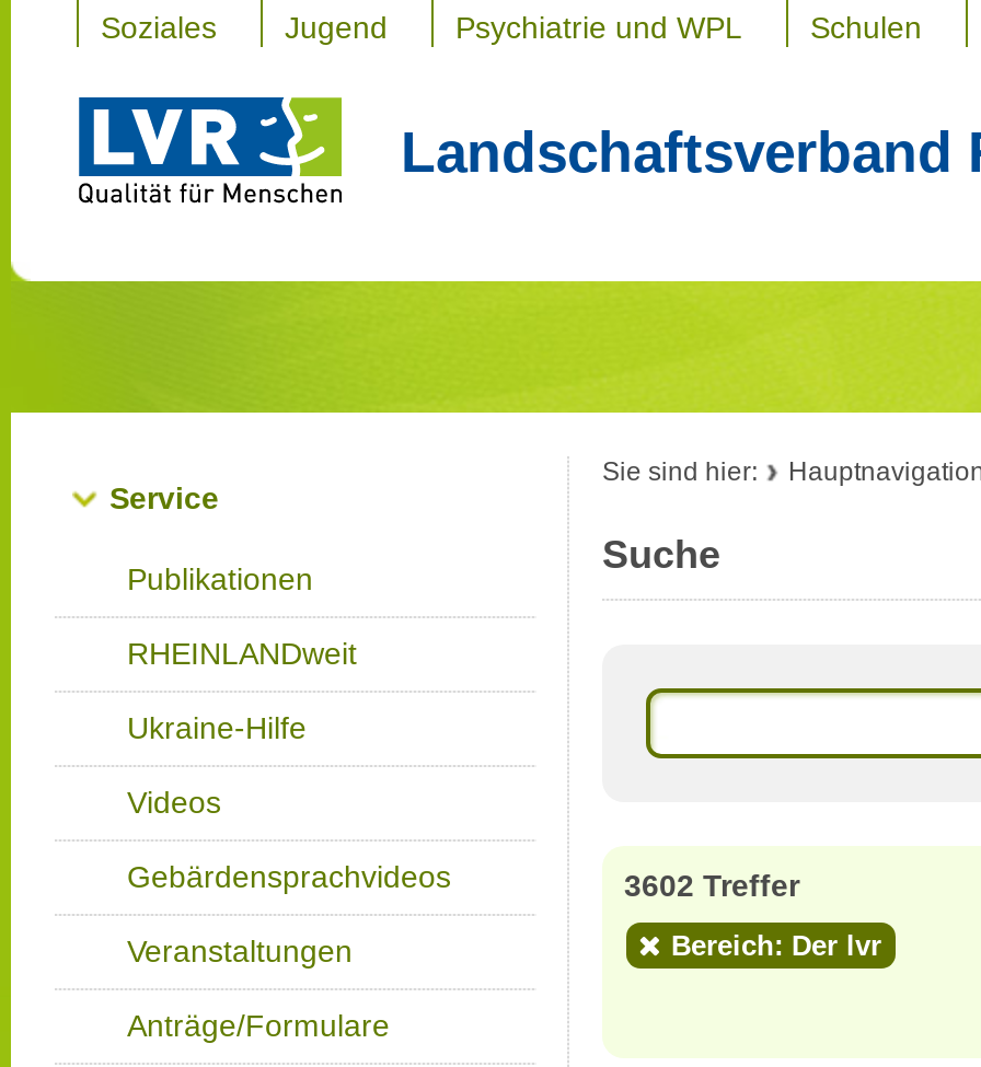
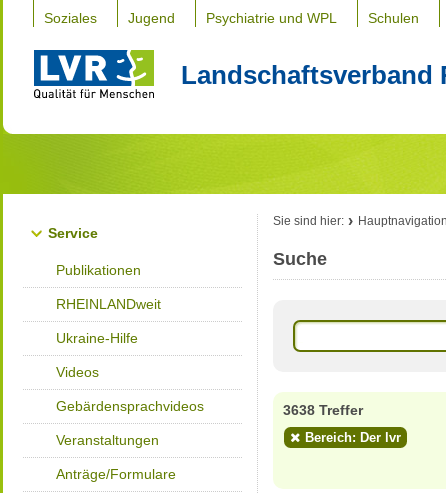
[624,868,799,903] 3602 Treffer -> [283,402,363,418] 3638 Treffer

